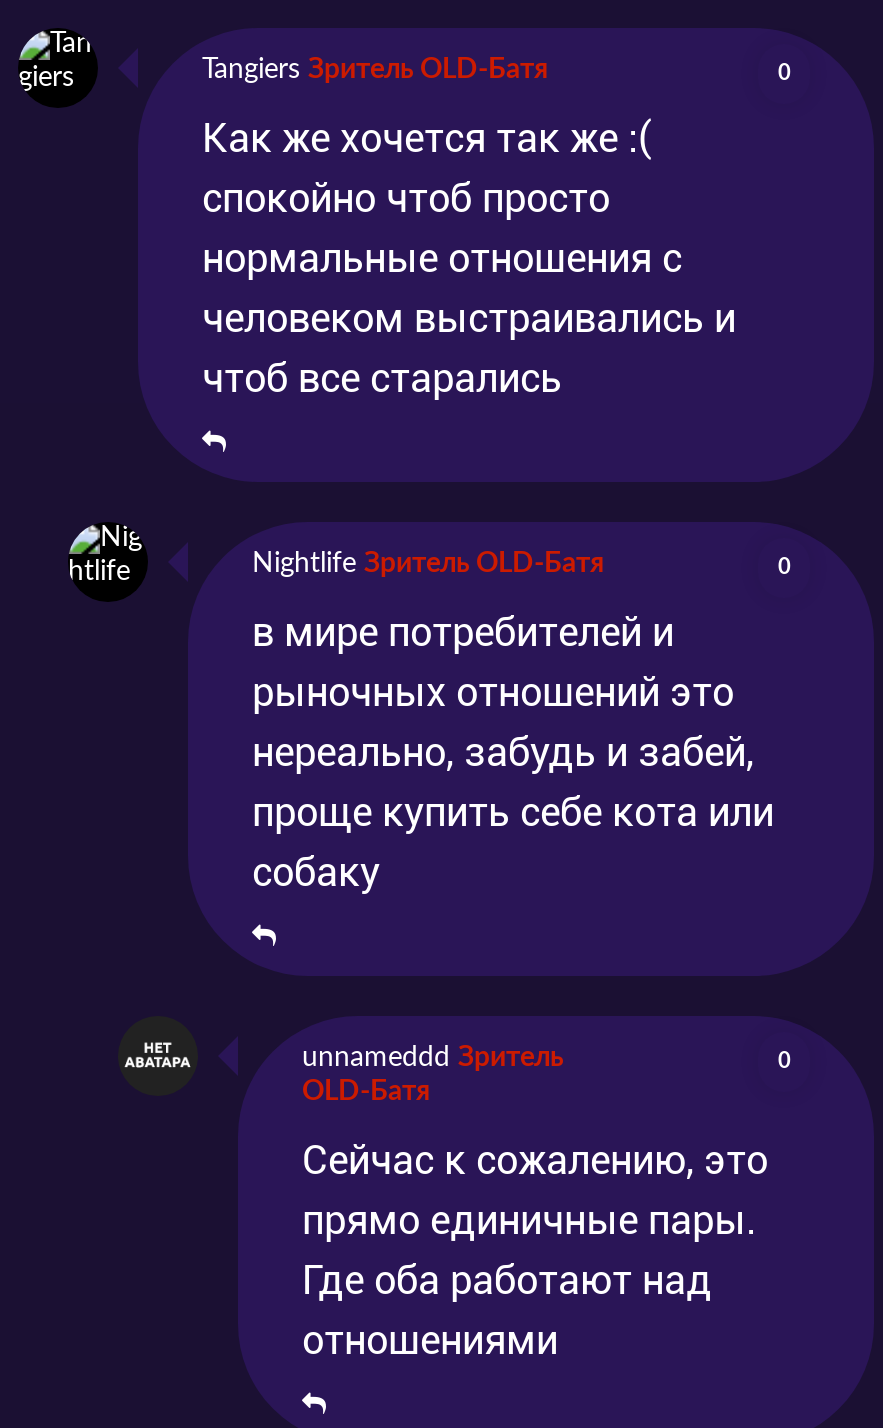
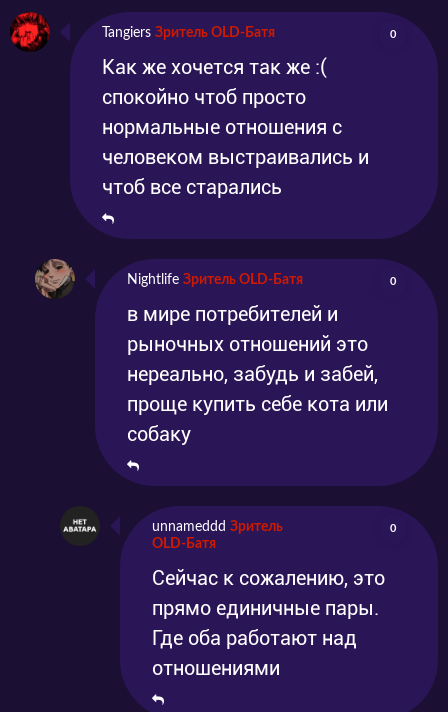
[18,28,98,106] [image] -> [10,11,51,50] [image]
[68,522,148,600] [image] -> [35,258,76,299] [image]

